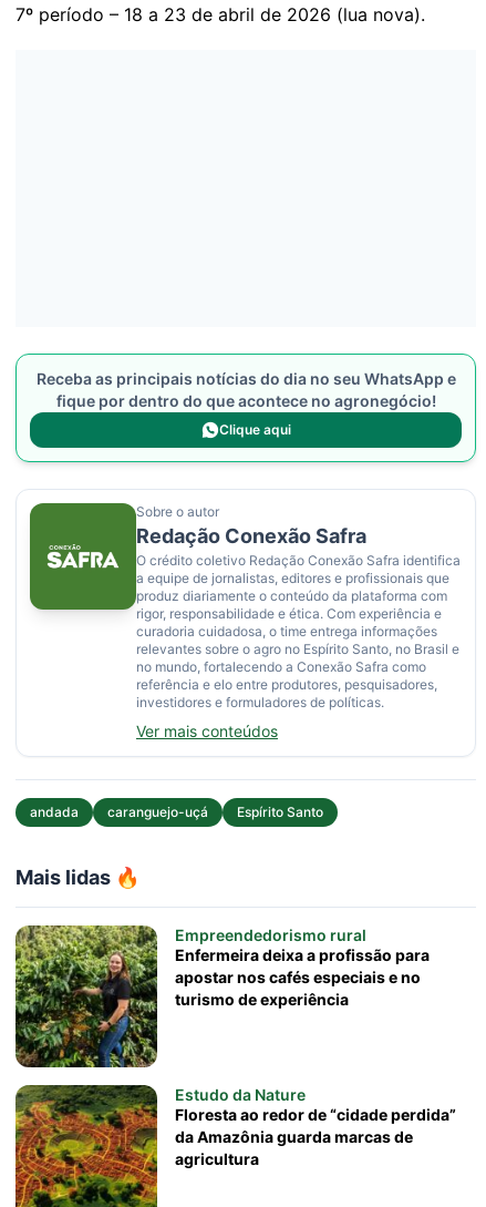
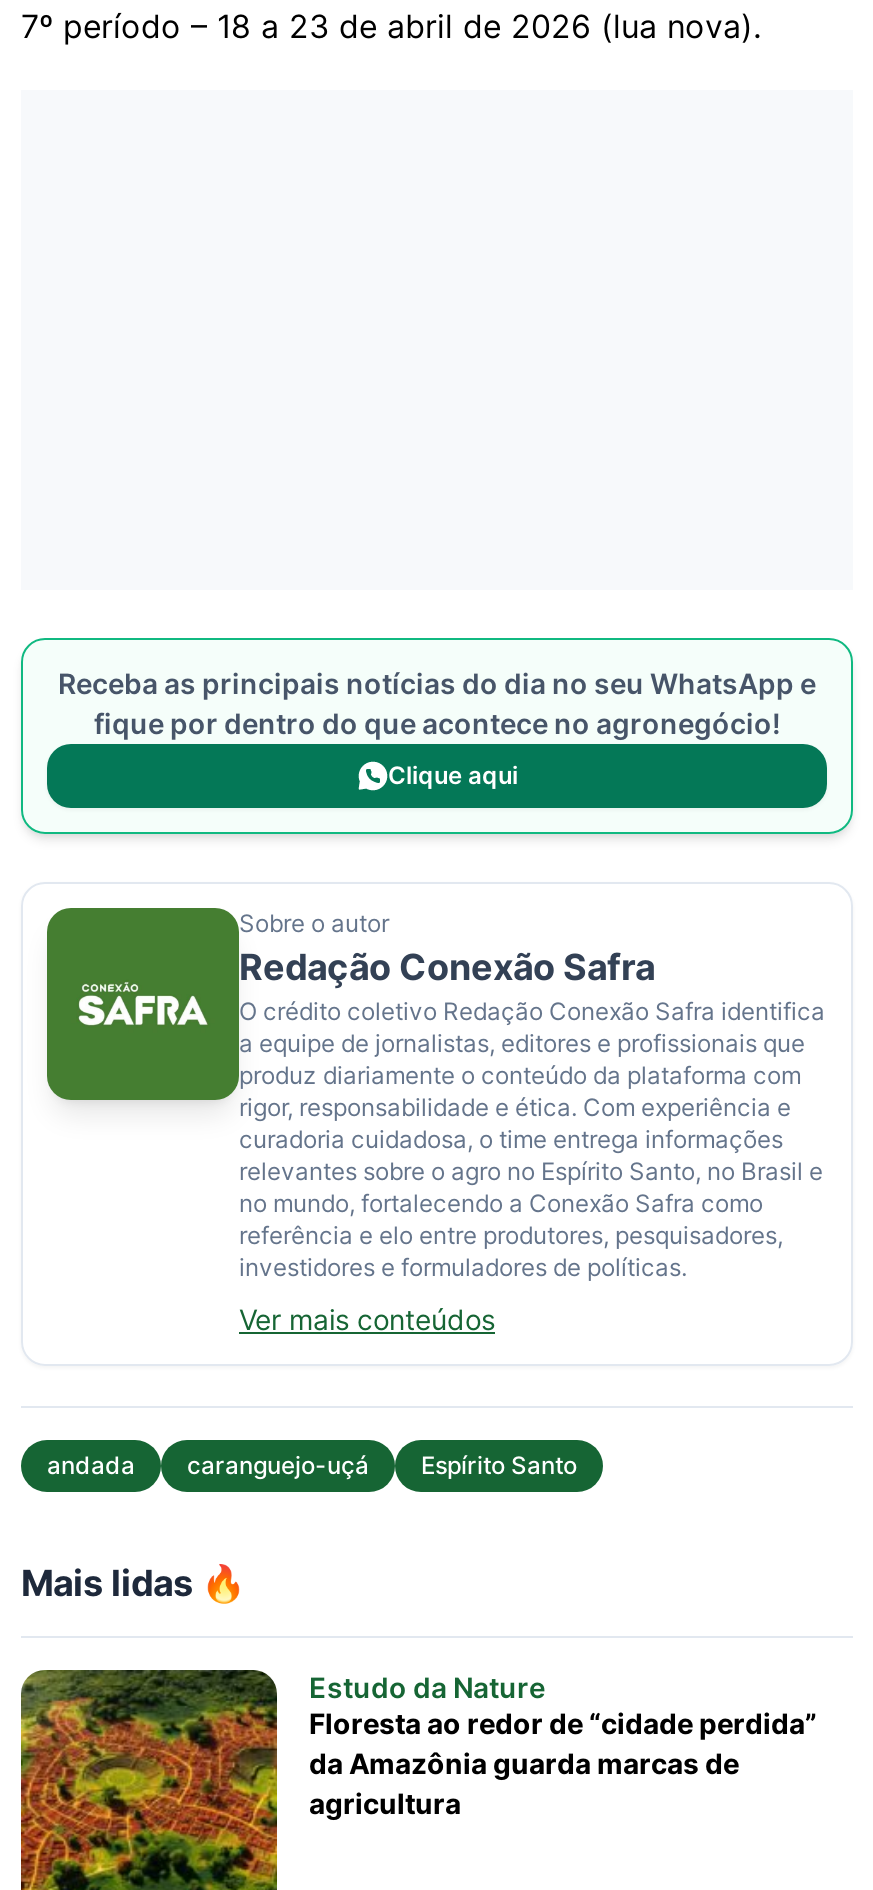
[14,924,430,1068] [image] | Empreendedorismo rural | Enfermeira deixa a profissão para | apostar nos cafés especiais e no | turismo de experiência -> none

